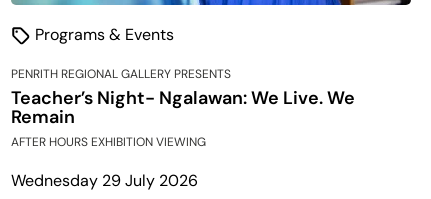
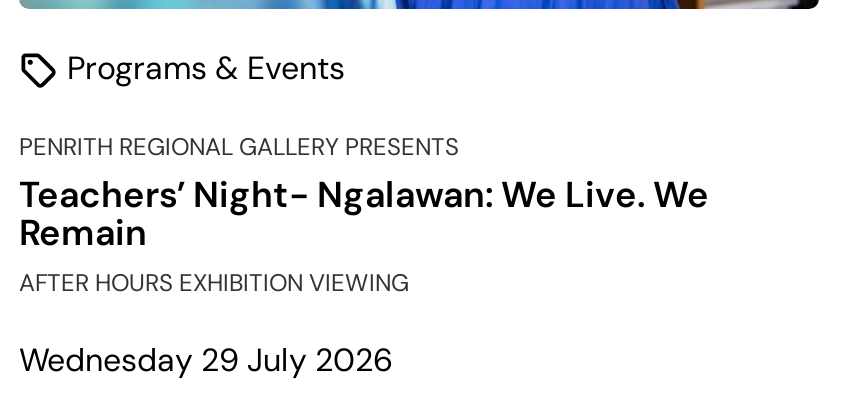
[11,86,355,110] Teacher’s Night- Ngalawan: We Live. We -> [19,171,709,219] Teachers’ Night- Ngalawan: We Live. We

